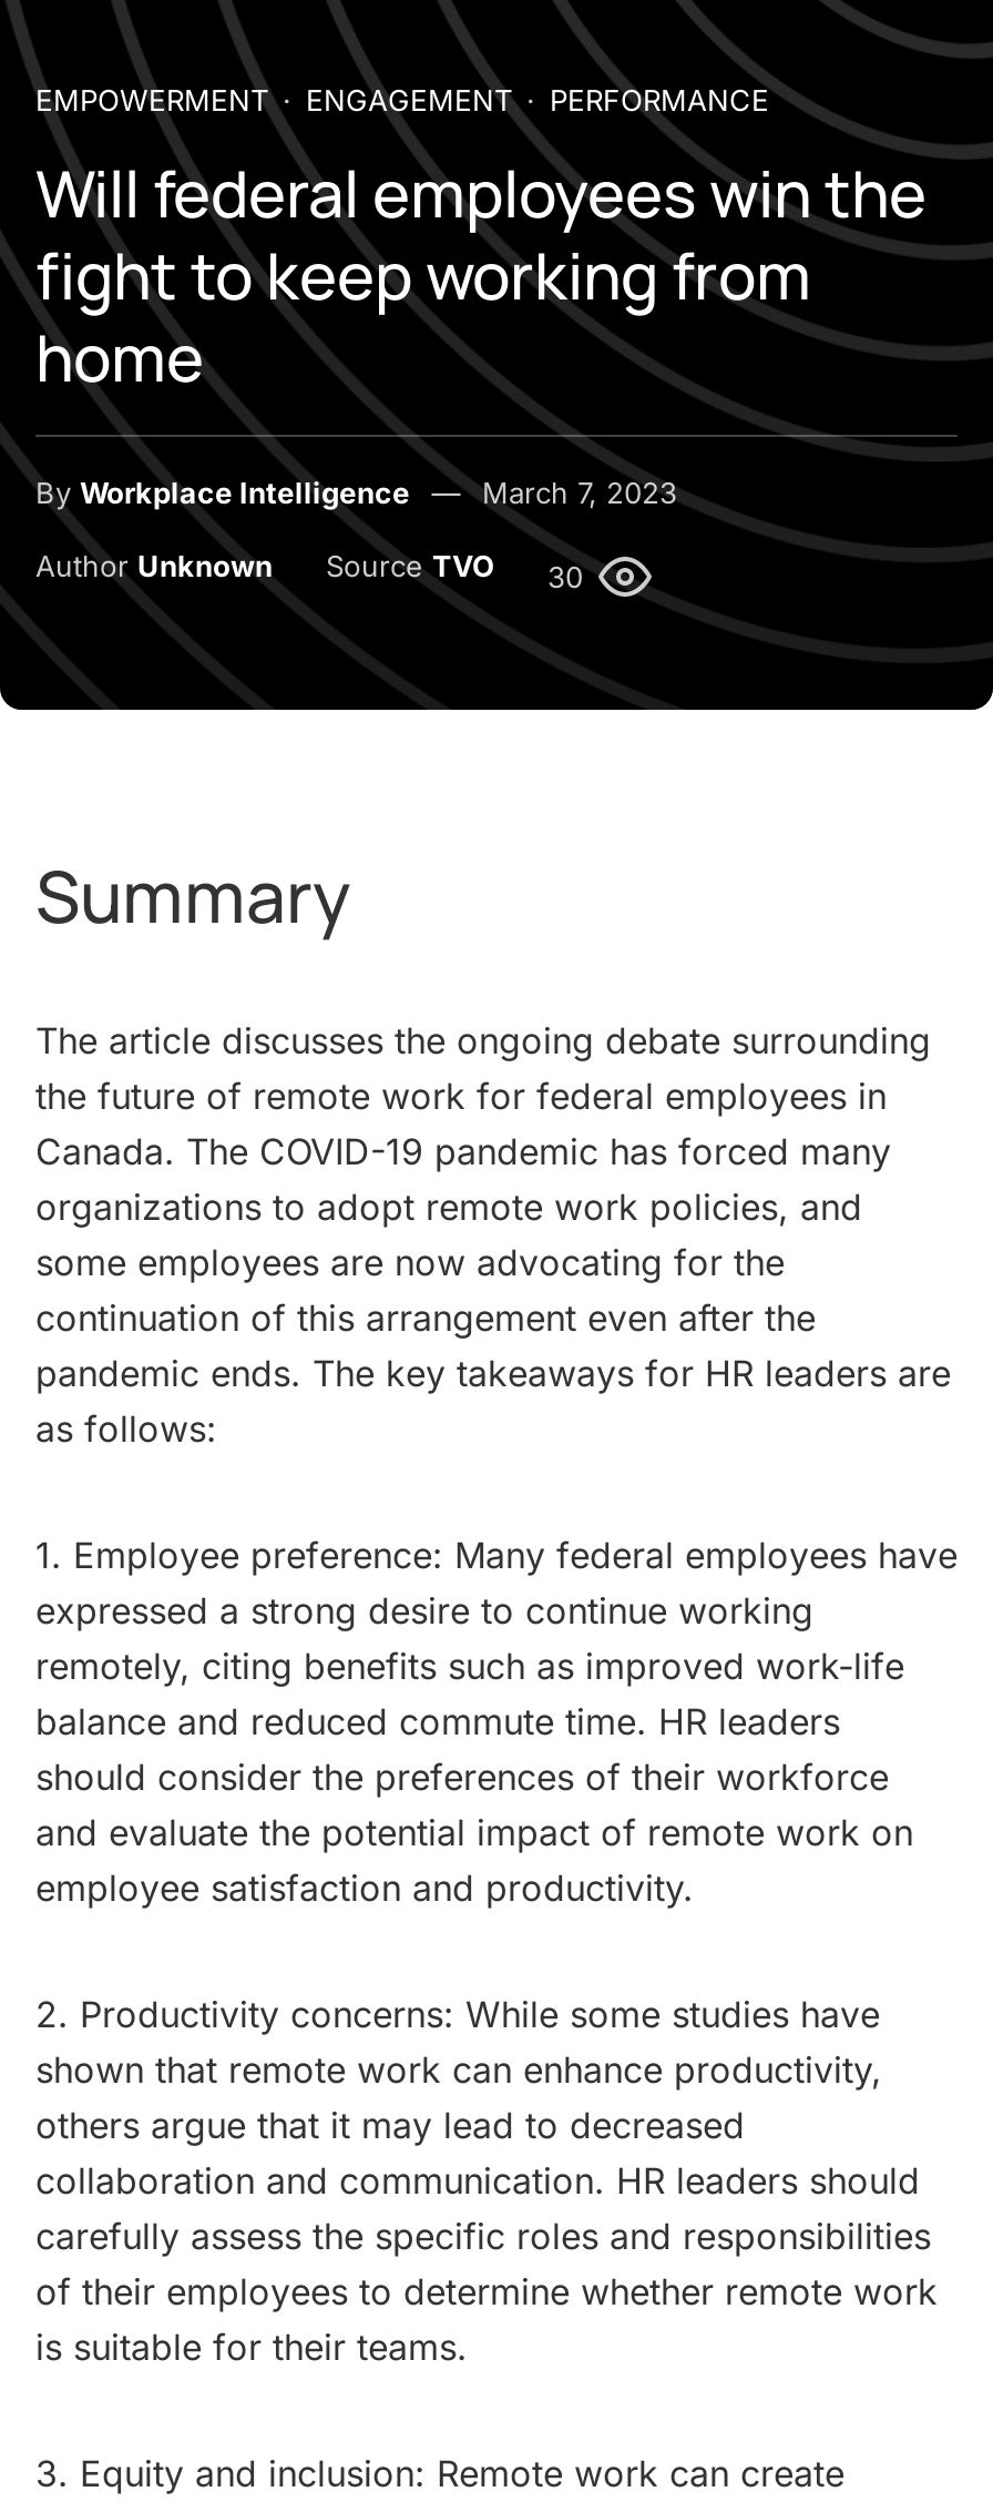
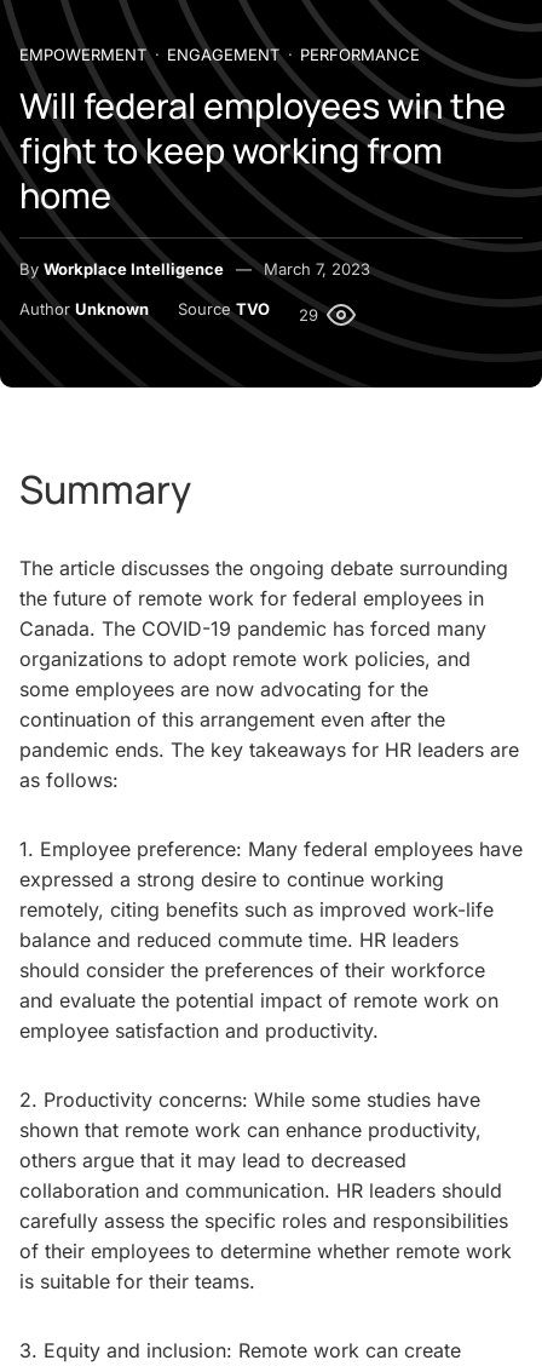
[35,547,583,593] Author Unknown Source TVO 30 -> [19,299,318,324] Author Unknown Source TVO 29

